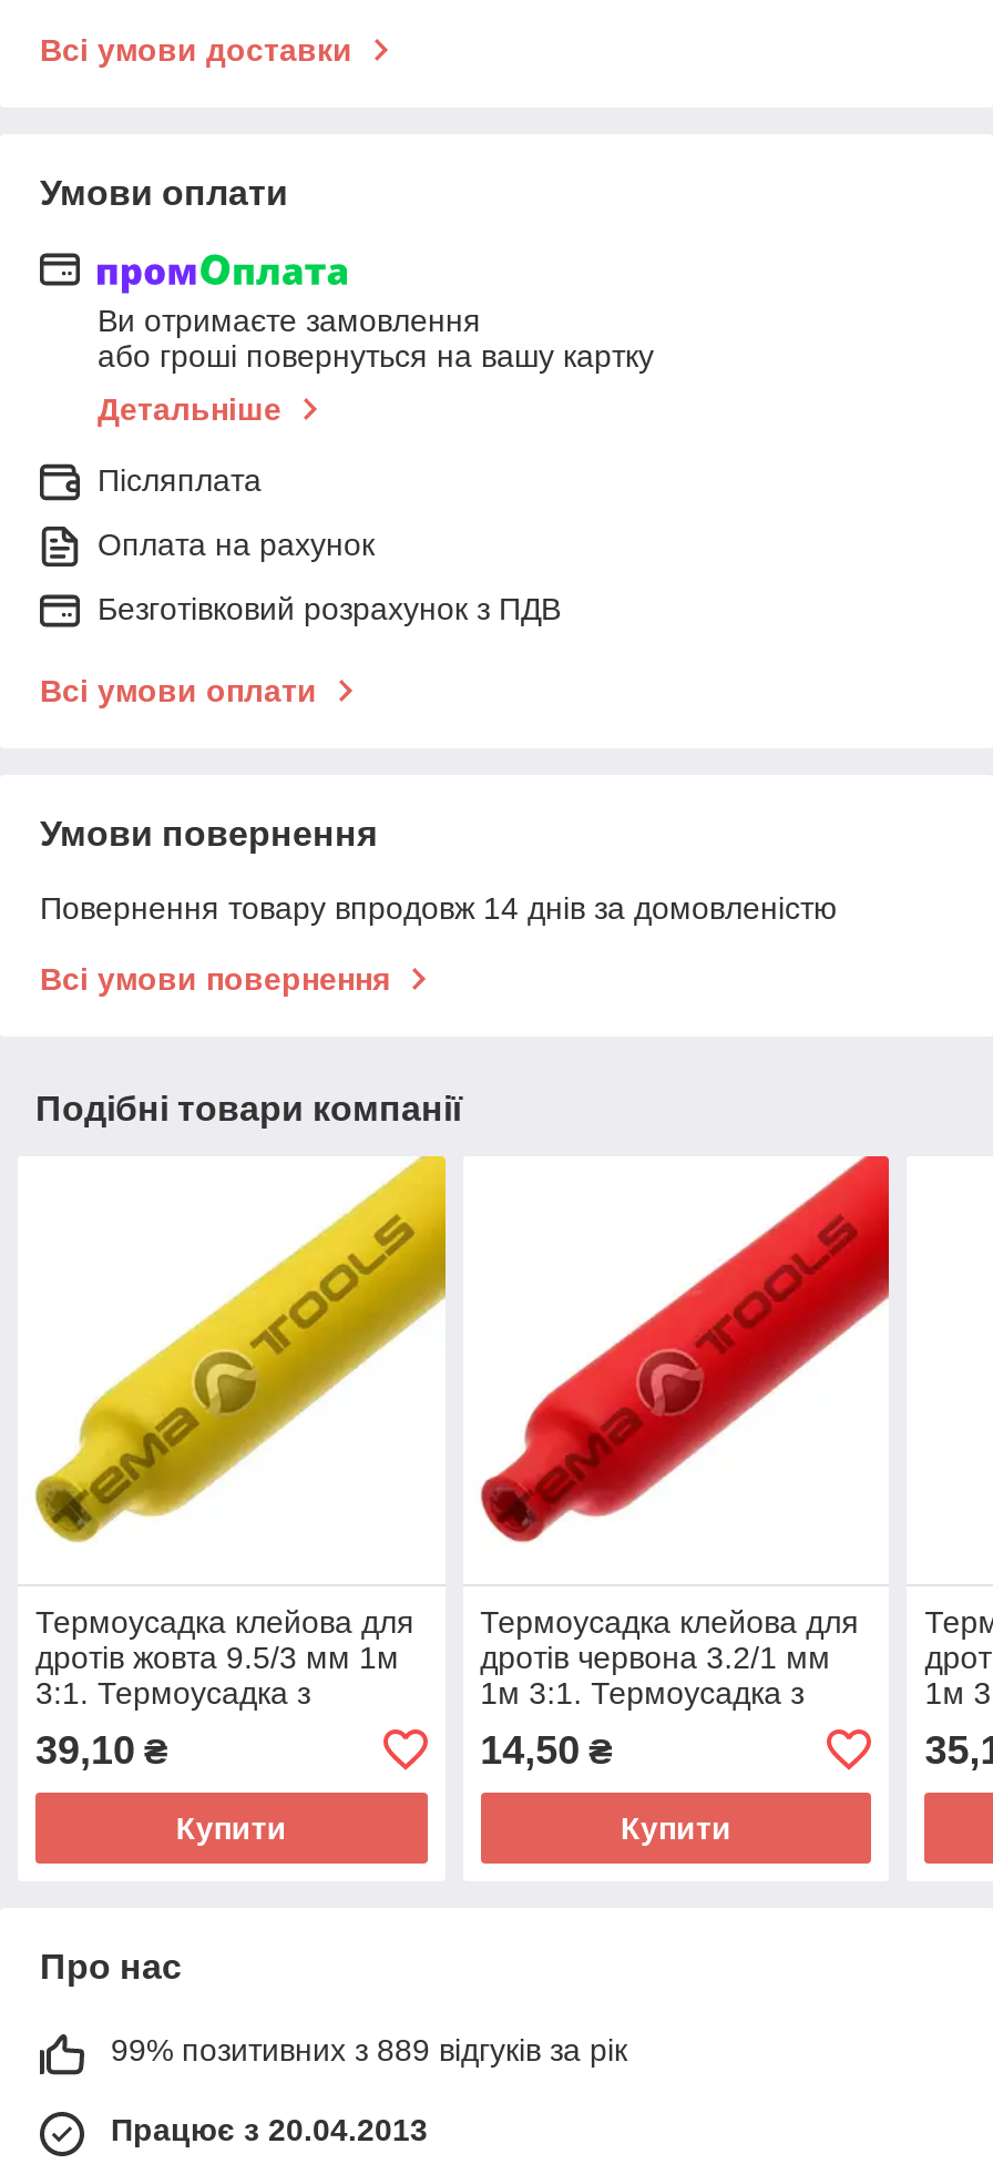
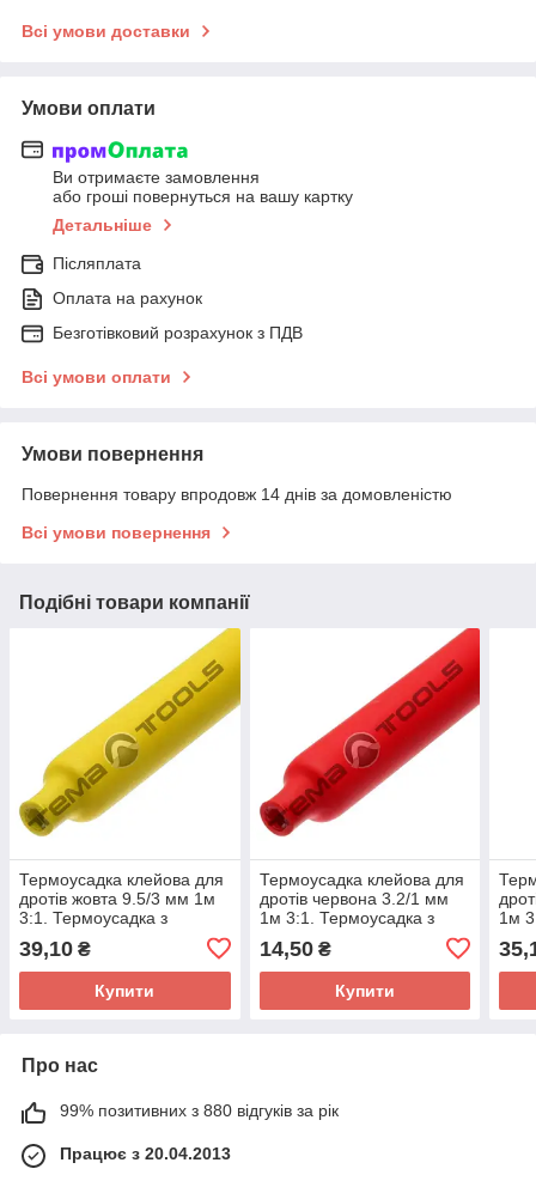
[111,2032,627,2067] 99% позитивних з 889 відгуків за рік -> [60,1101,339,1120] 99% позитивних з 880 відгуків за рік

